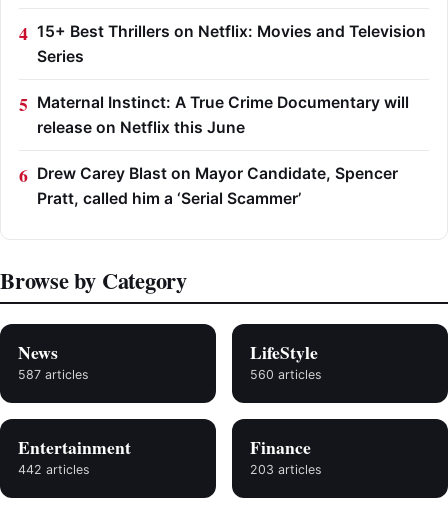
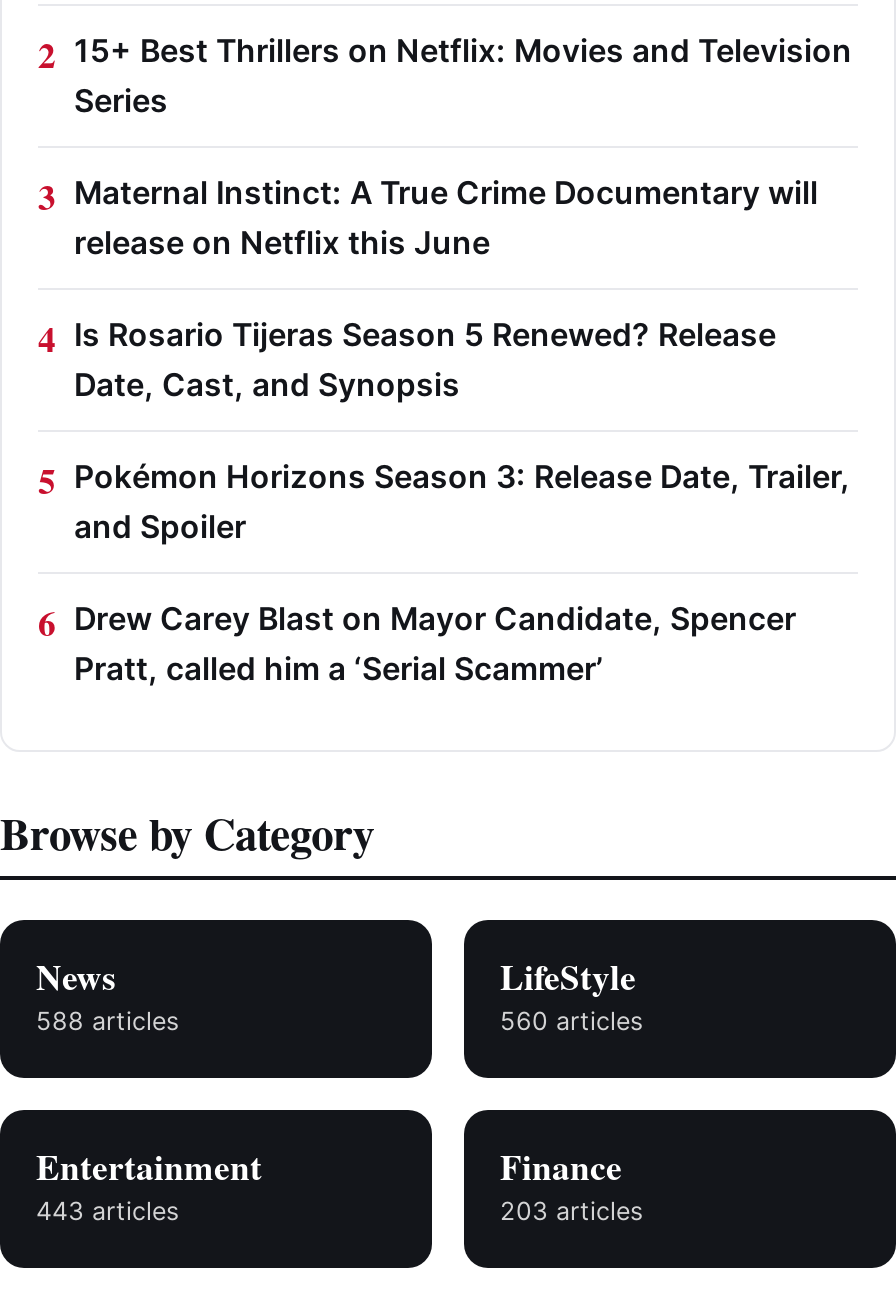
none -> [74,315,850,545] Is Rosario Tijeras Season 5 Renewed? Release | Date, Cast, and Synopsis | Pokémon Horizons Season 3: Release Date, Trailer, | and Spoiler
[18,367,89,382] 587 articles -> [36,1005,180,1035] 588 articles
[18,462,90,477] 442 articles -> [36,1195,180,1225] 443 articles

